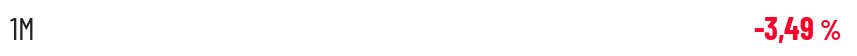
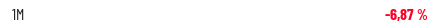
[754,8,842,46] -3,49% -> [385,4,428,23] -6,87%

